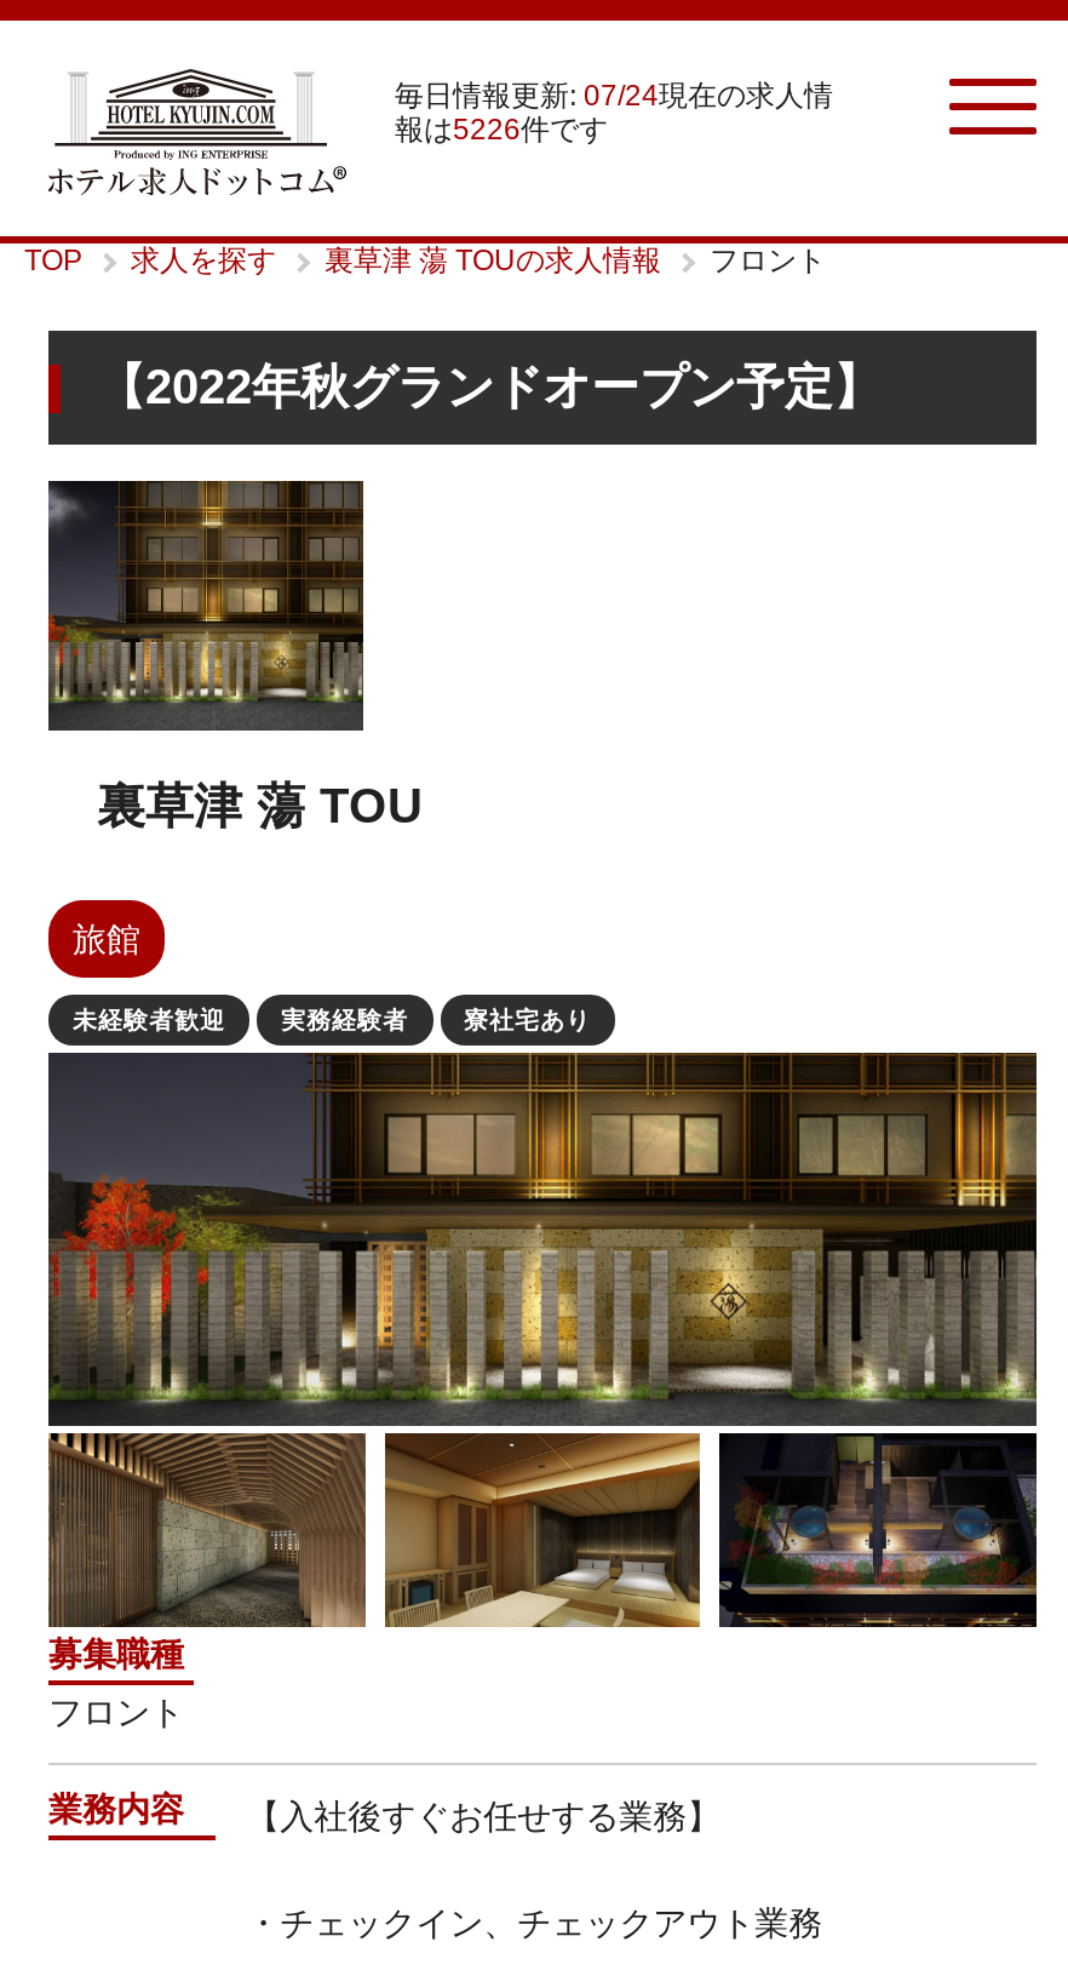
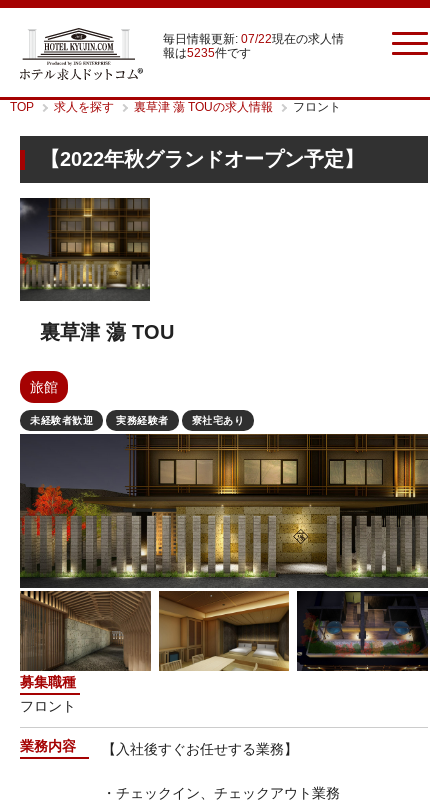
[395,79,833,113] 毎日情報更新: 07/24現在の求人情 -> [163,32,344,46] 毎日情報更新: 07/22現在の求人情
[395,113,608,147] 報は5226件です -> [163,46,251,60] 報は5235件です

